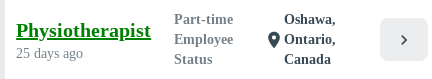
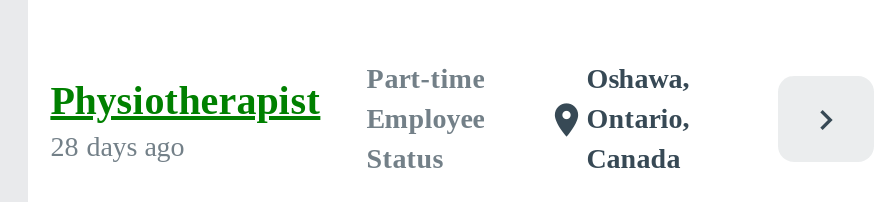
[16,46,83,61] 25 days ago -> [50,132,184,162] 28 days ago

